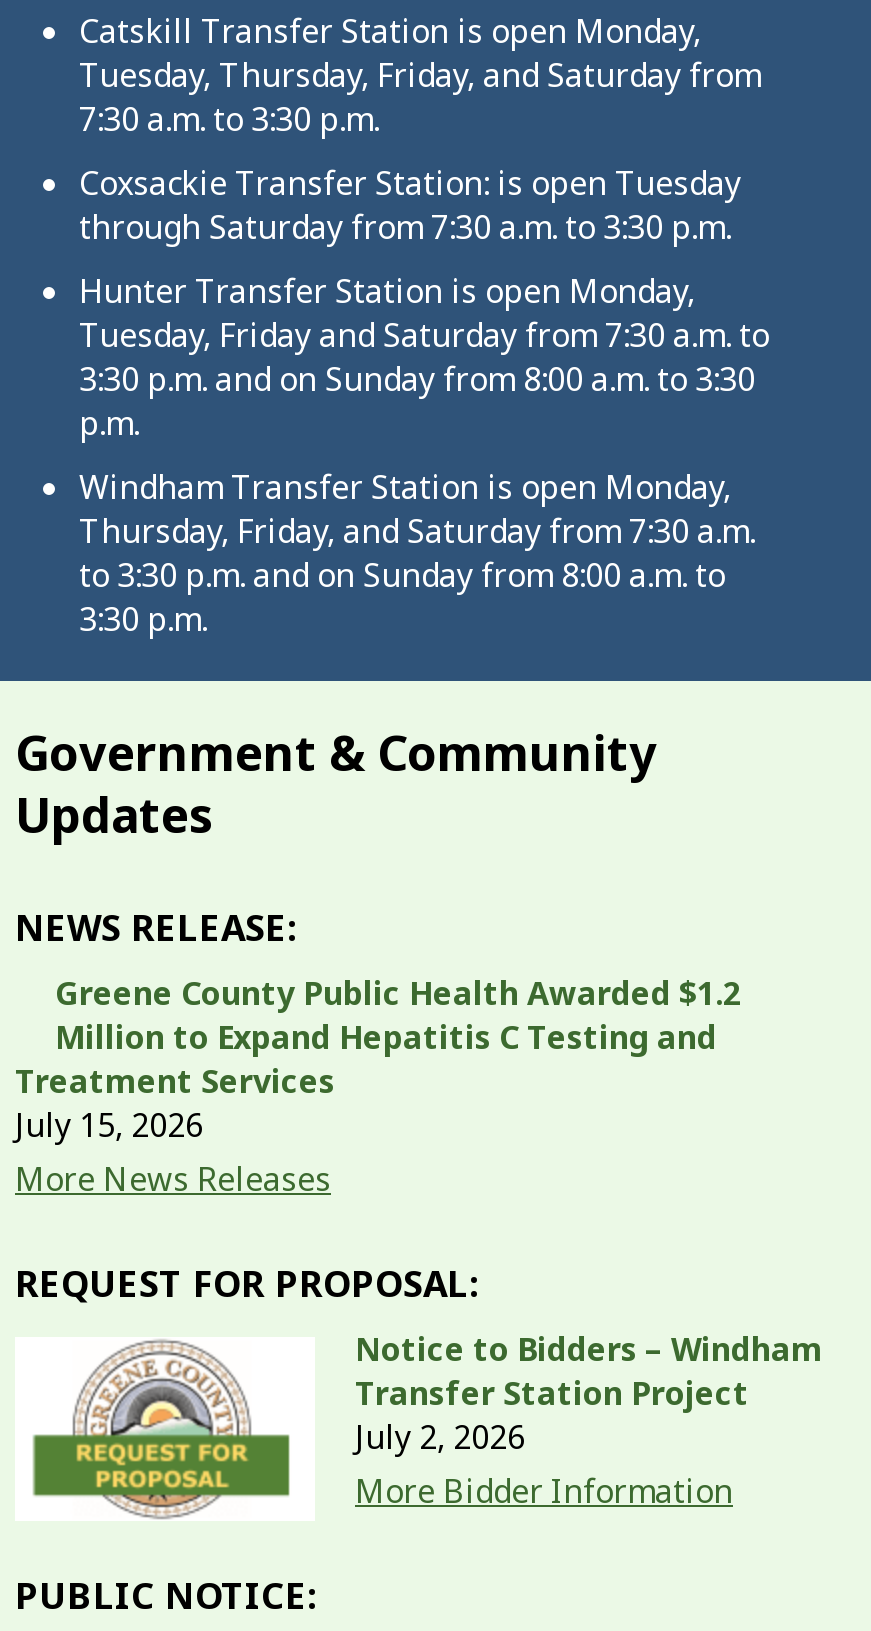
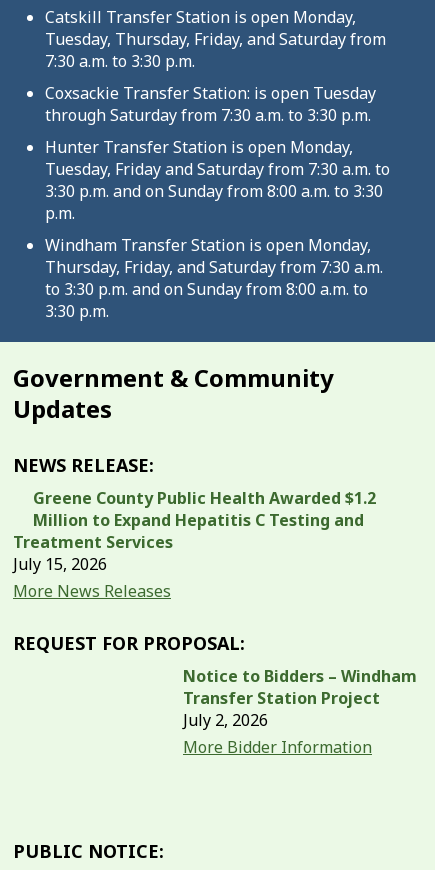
[19,1339,311,1519] [image] -> none

